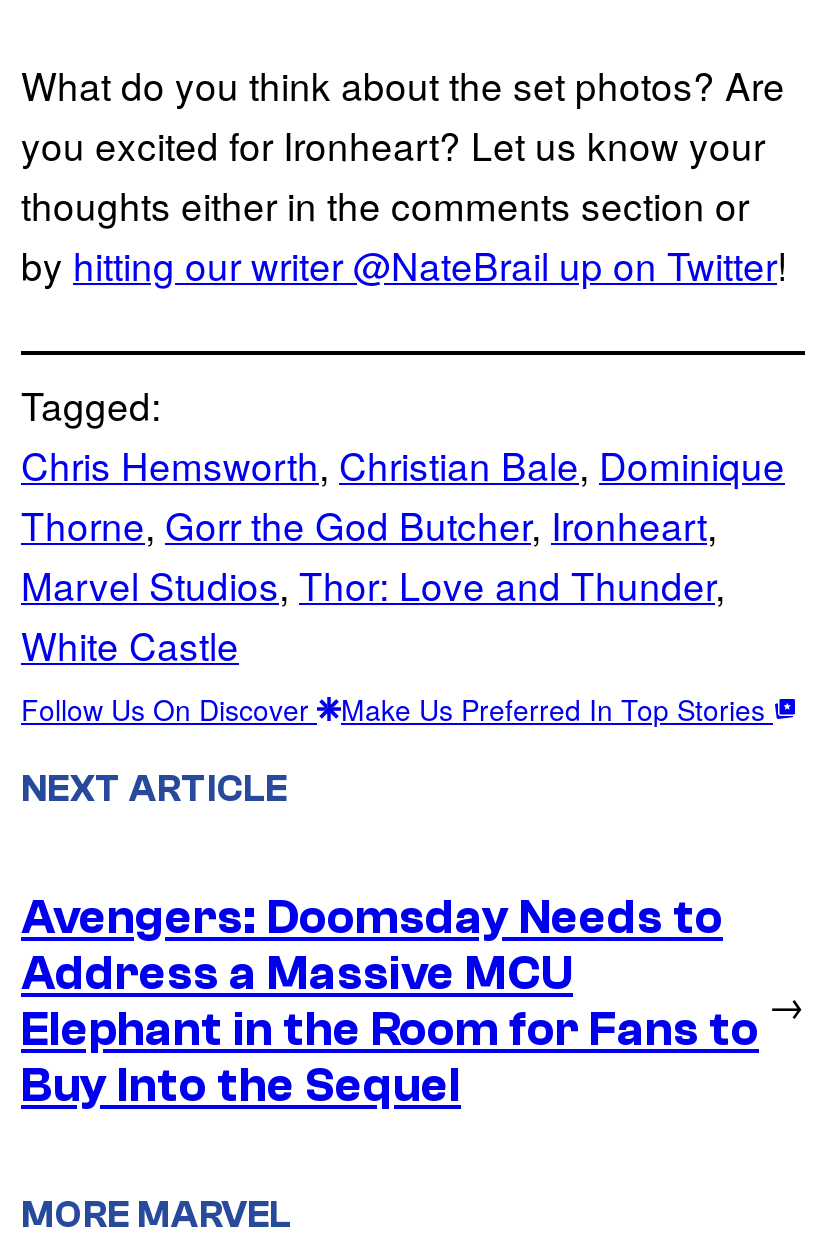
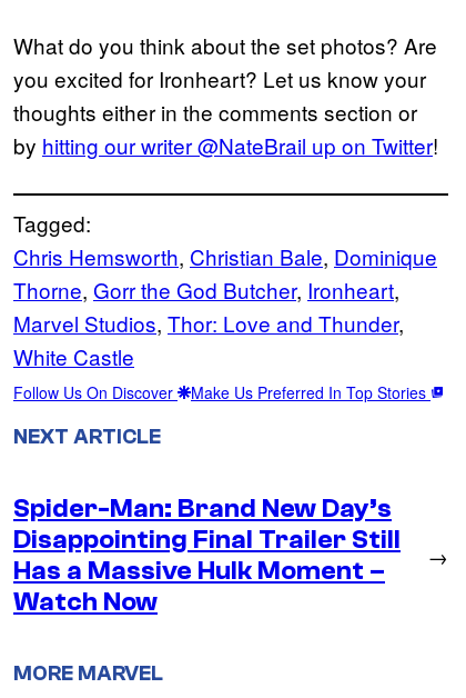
[21,890,759,1112] Avengers: Doomsday Needs to | Address a Massive MCU | Elephant in the Room for Fans to | Buy Into the Sequel -> [13,493,401,616] Spider-Man: Brand New Day’s | Disappointing Final Trailer Still | Has a Massive Hulk Moment – | Watch Now

